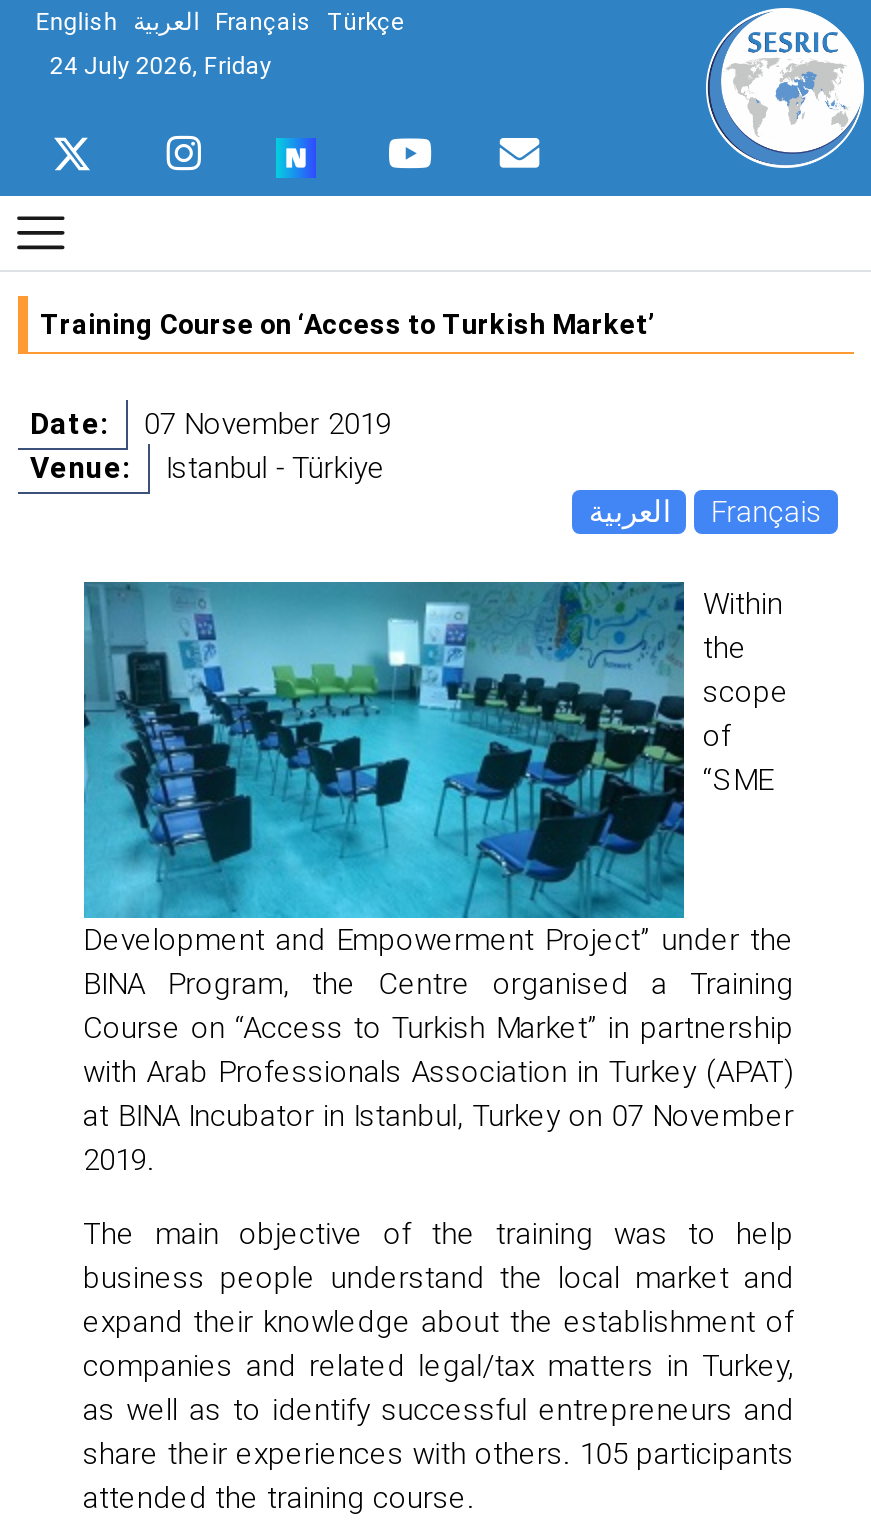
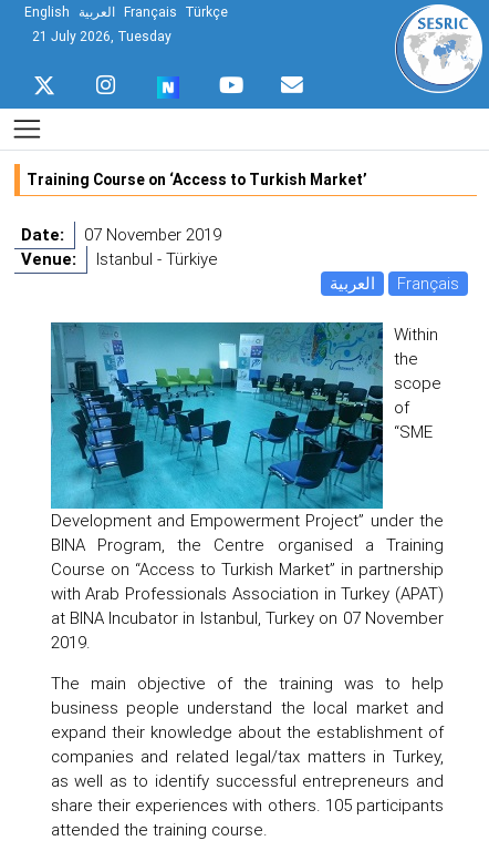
[50,50,272,80] 24 July 2026, Friday -> [32,28,171,44] 21 July 2026, Tuesday

